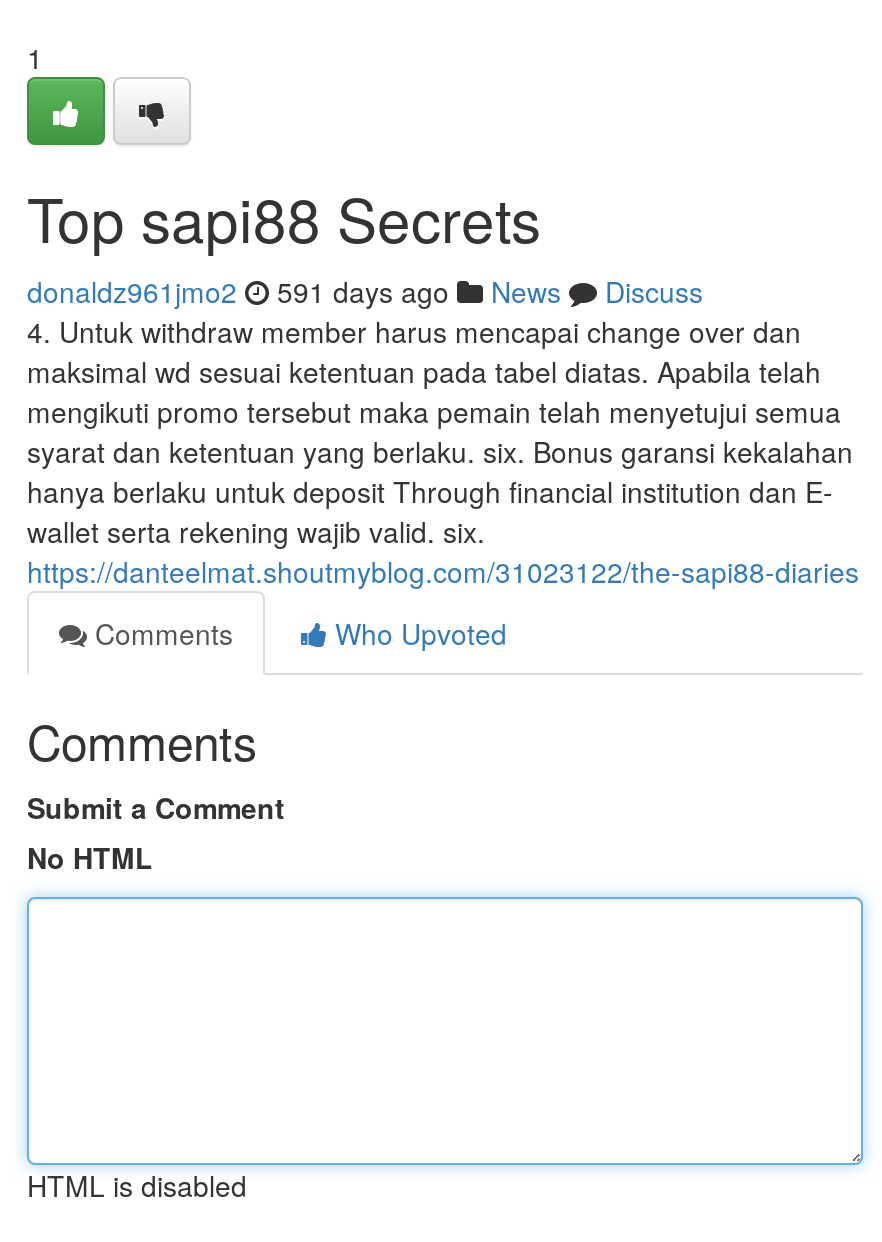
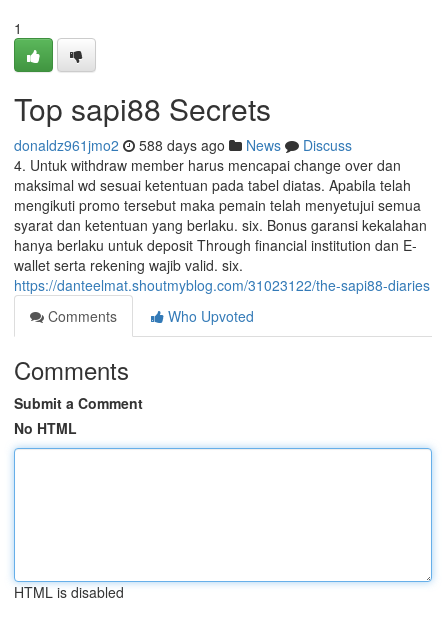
[27,271,703,311] donaldz961jmo2 591 days ago News Discuss -> [14,135,352,155] donaldz961jmo2 588 days ago News Discuss

